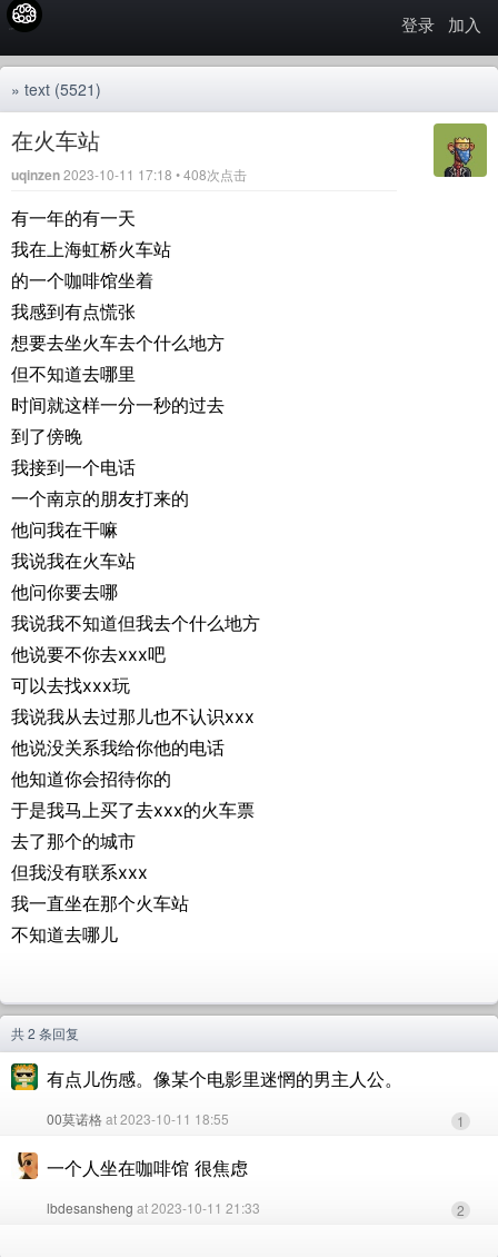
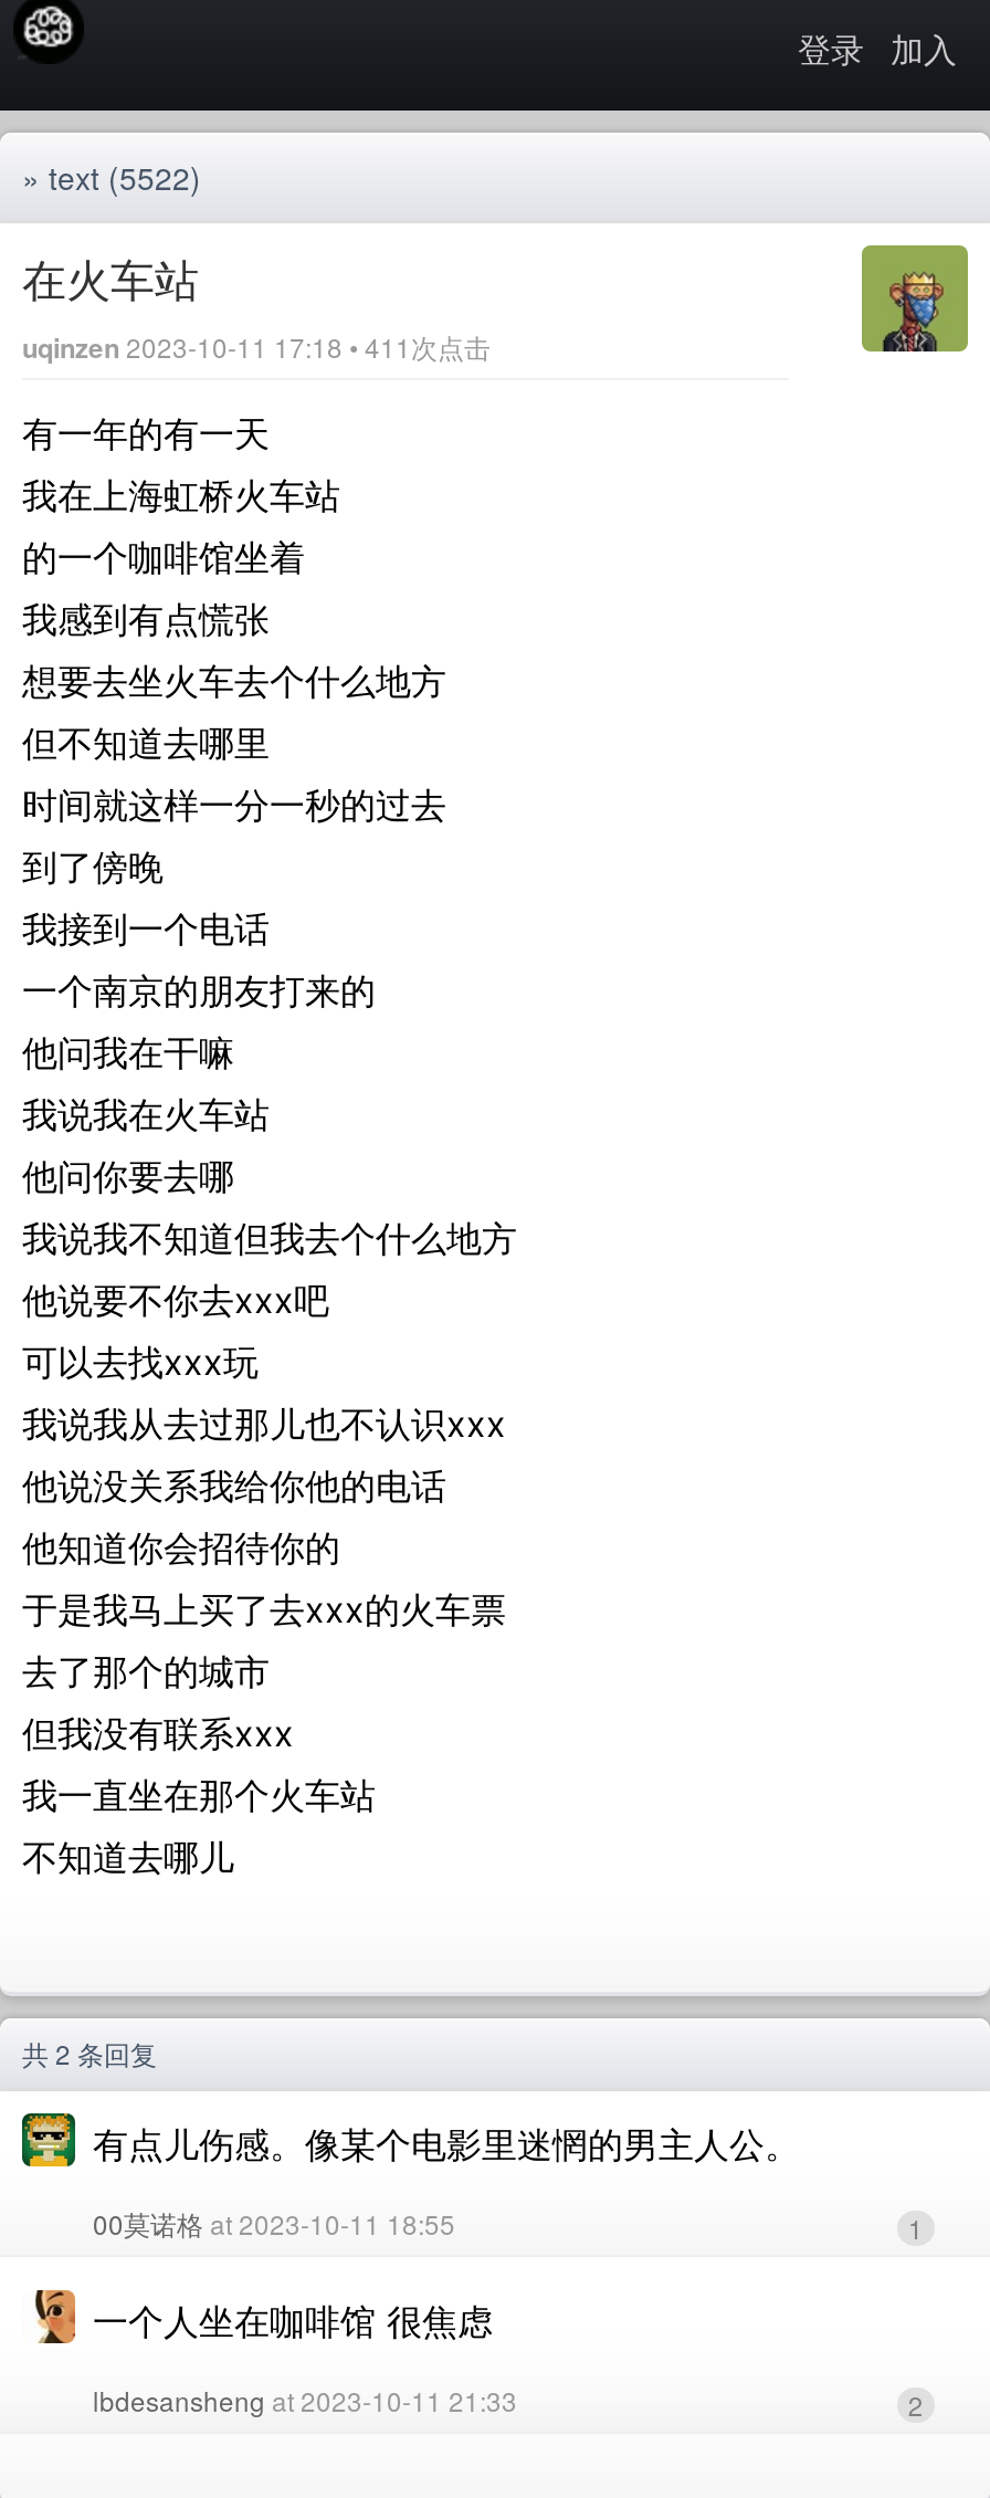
[11,78,101,100] » text (5521) -> [22,155,201,199] » text (5522)
[11,165,247,185] uqinzen 2023-10-11 17:18 • 408次点击 -> [22,327,491,367] uqinzen 2023-10-11 17:18 • 411次点击

